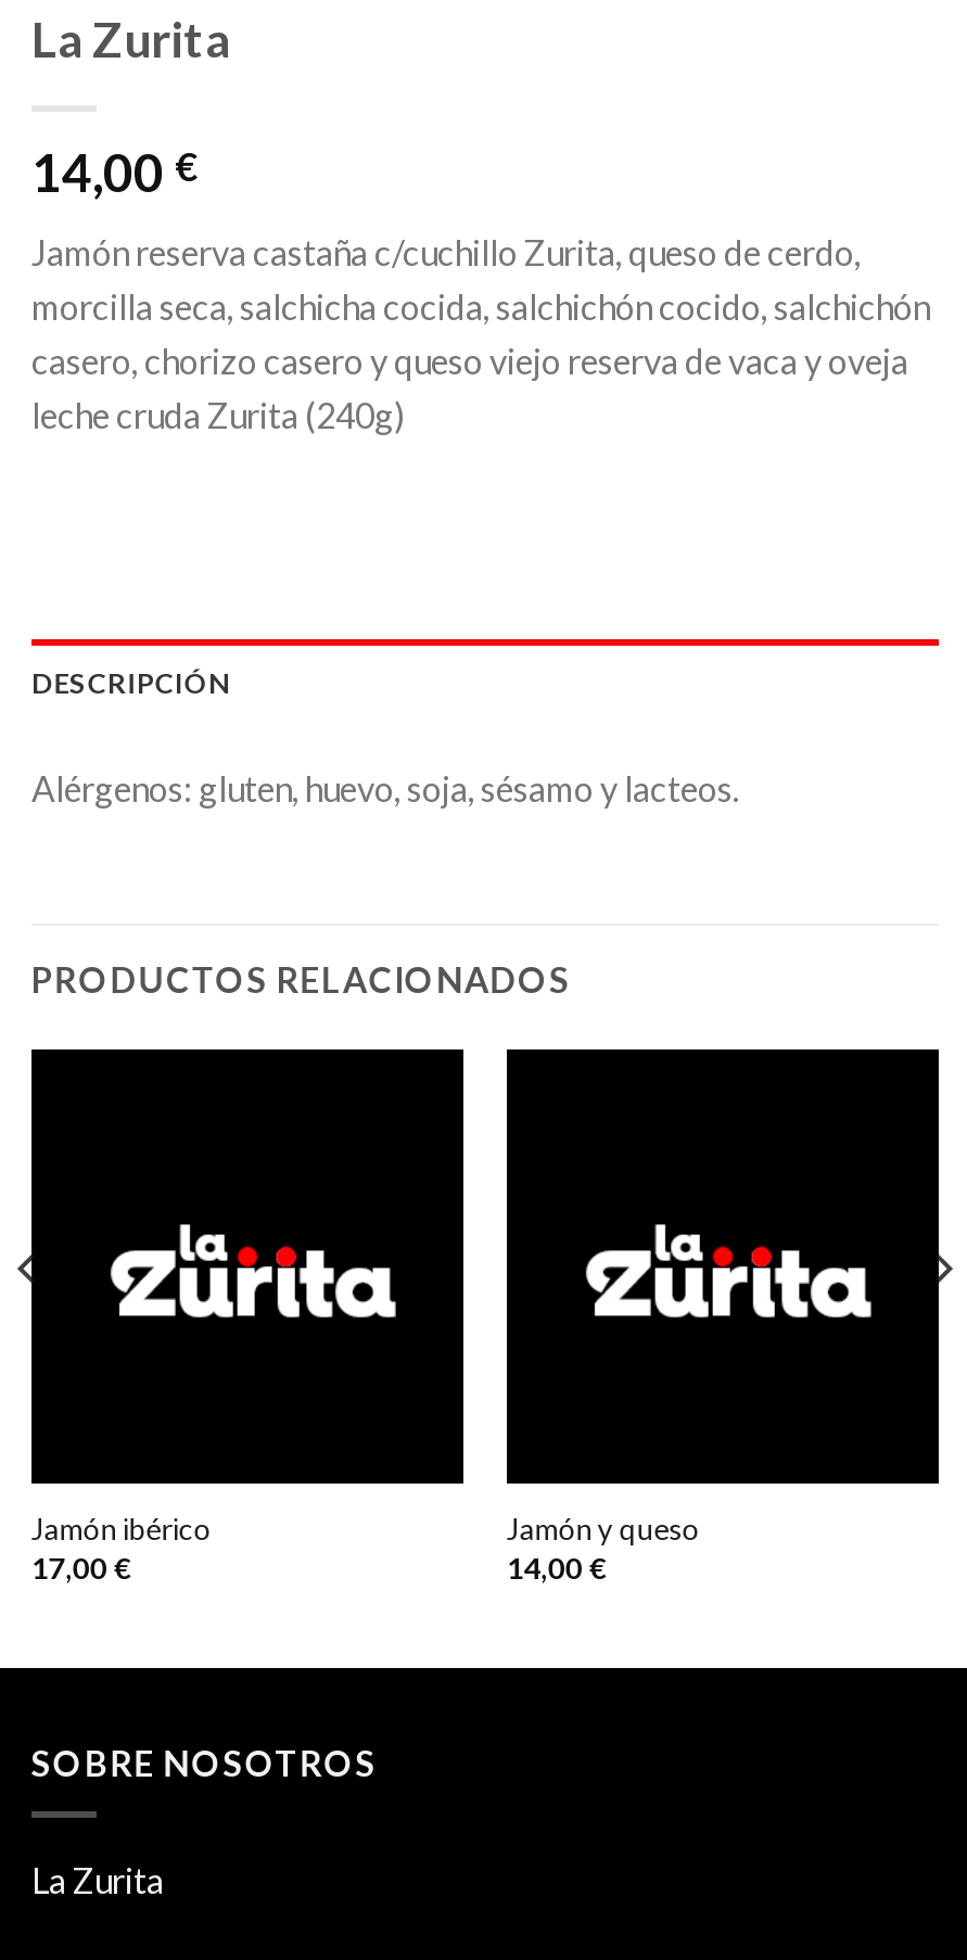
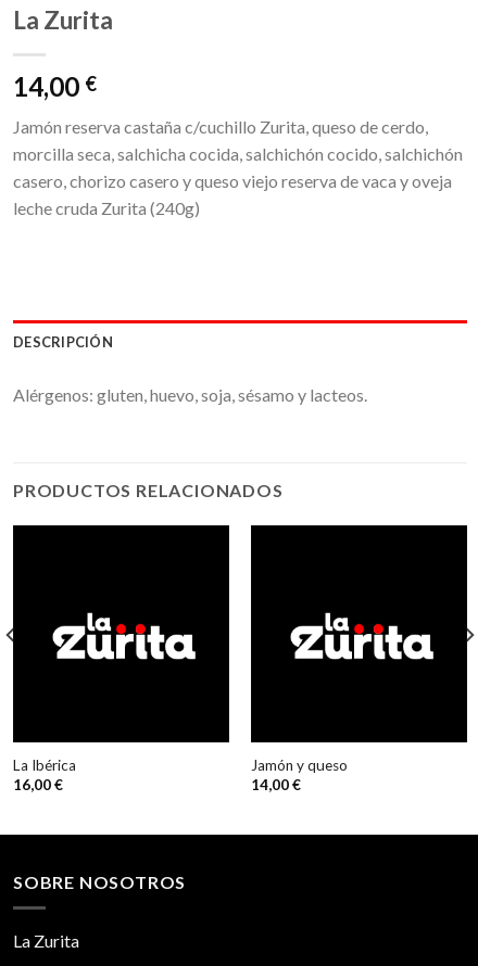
[31,1511,211,1586] Jamón ibérico | 17,00 € -> [13,756,76,793] La Ibérica | 16,00 €

